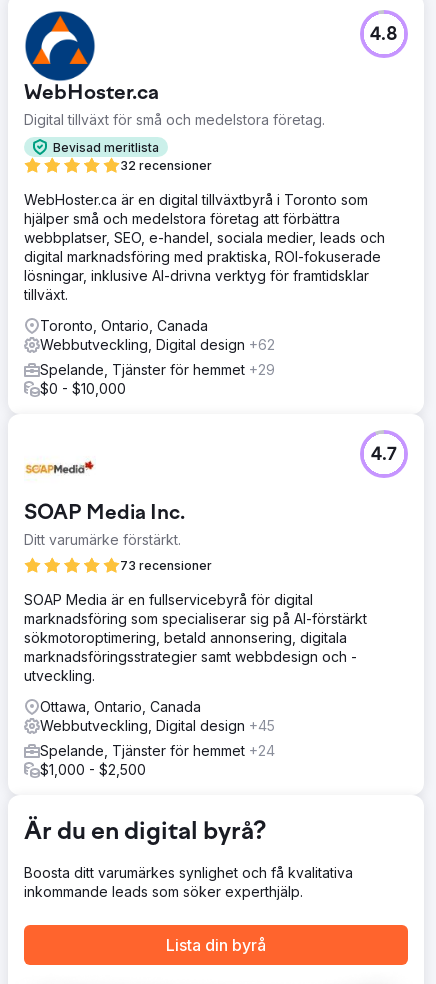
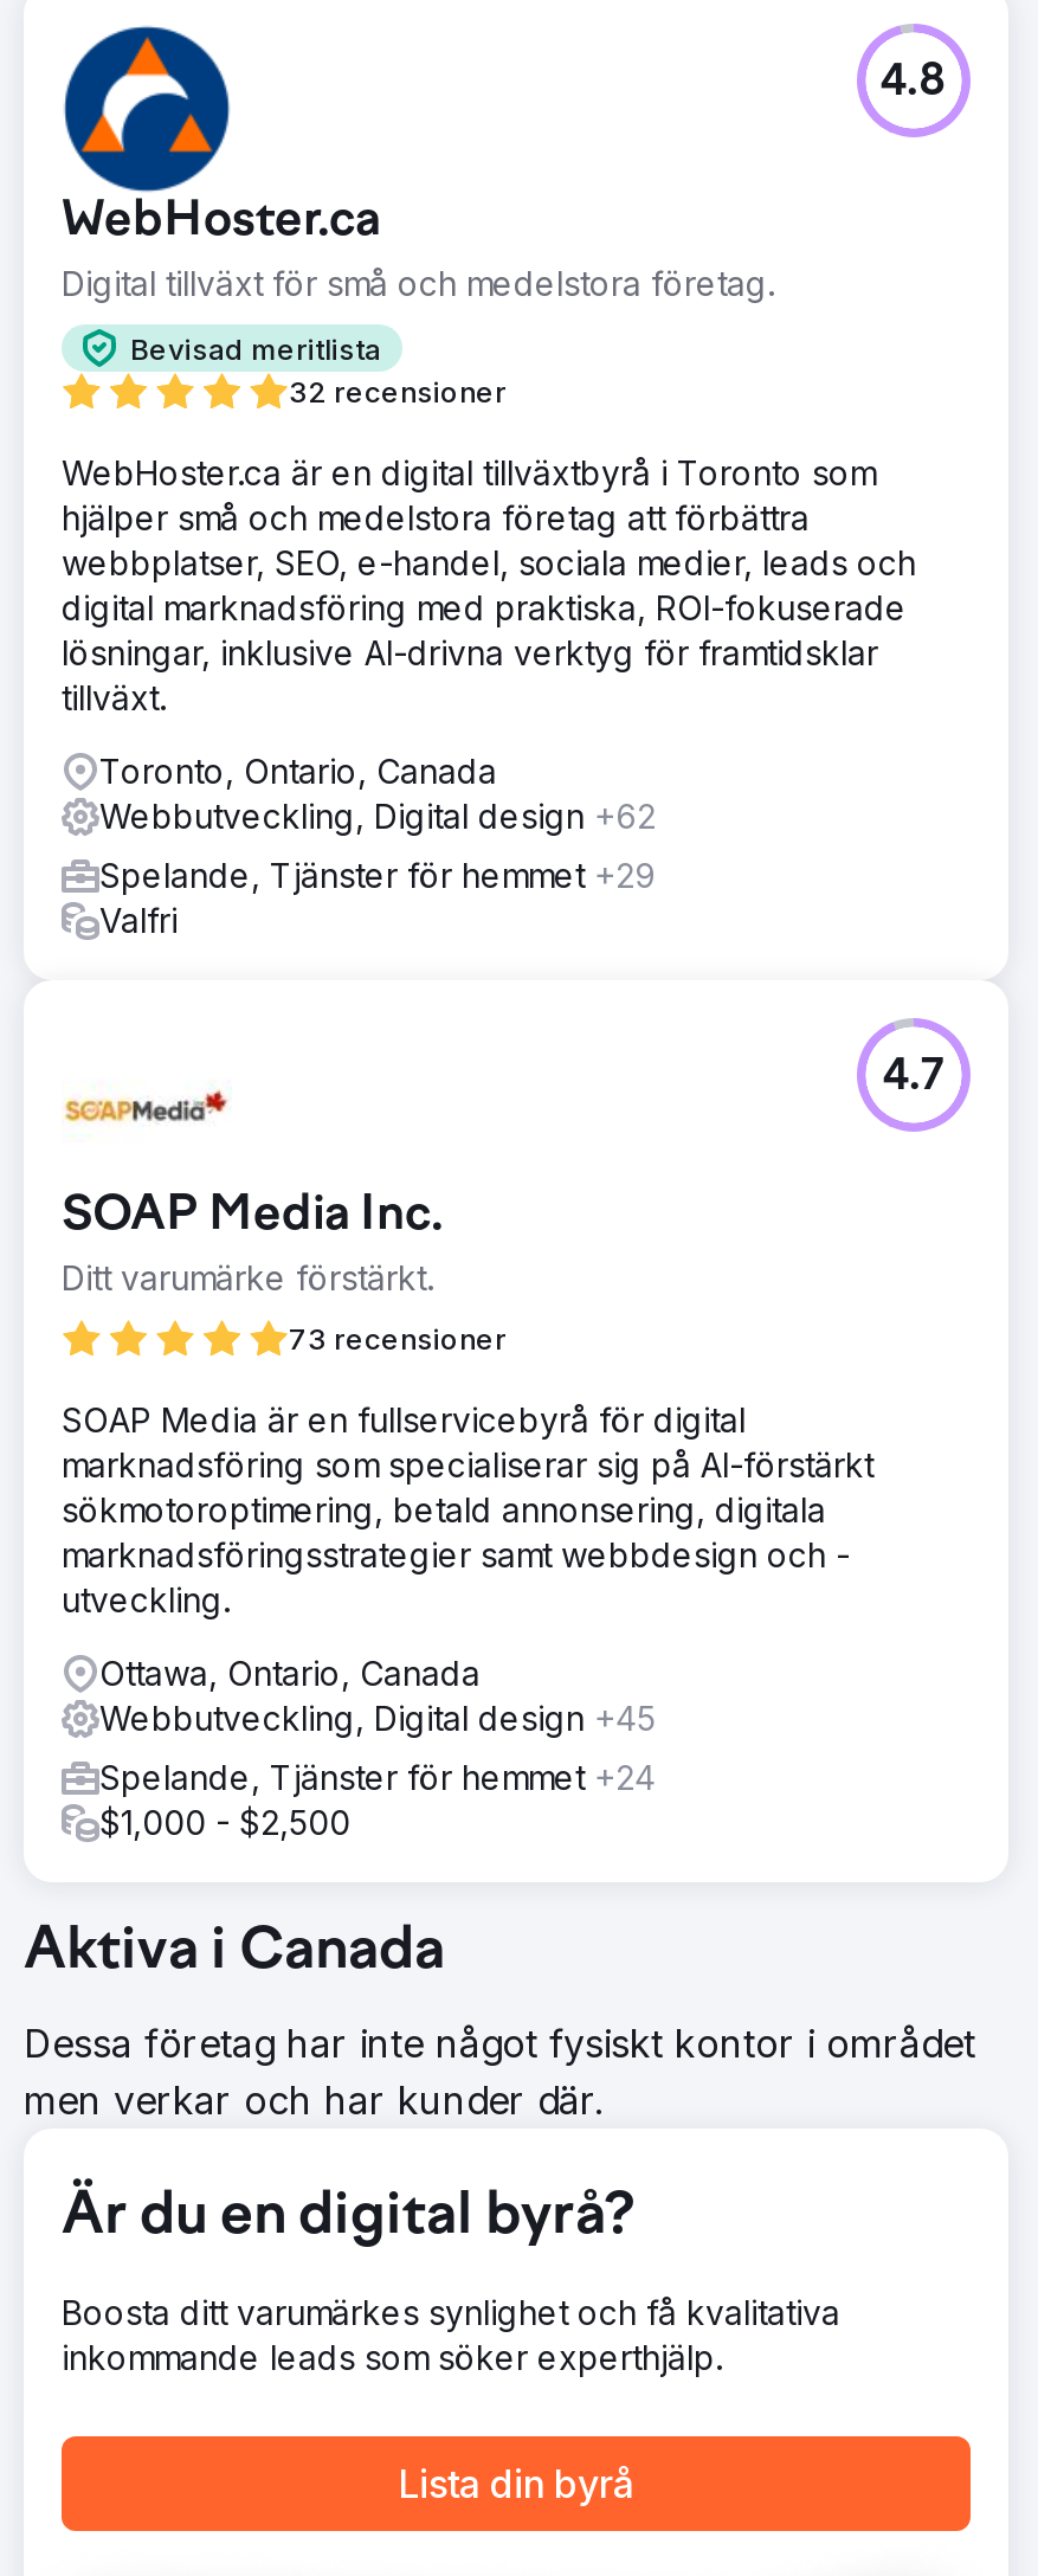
[40,380,126,397] $0 - $10,000 -> [99,900,178,940] Valfri
none -> [24,1923,975,2124] Aktiva i Canada | Dessa företag har inte något fysiskt kontor i området | men verkar och har kunder där.

